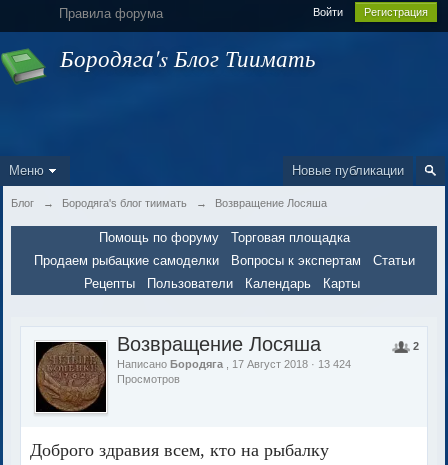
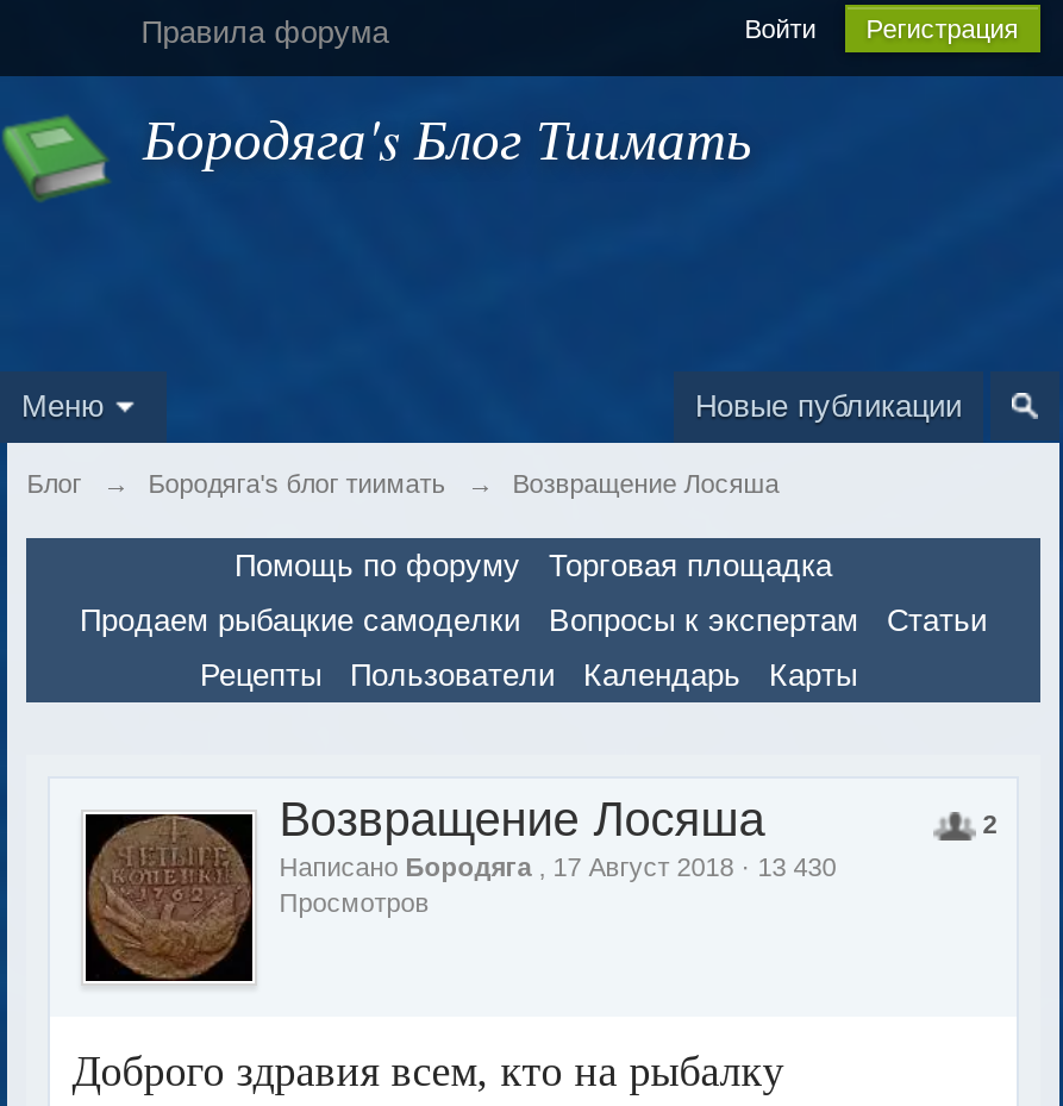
[117,358,351,370] Написано Бородяга, 17 Август 2018 · 13 424 -> [279,852,836,881] Написано Бородяга, 17 Август 2018 · 13 430

